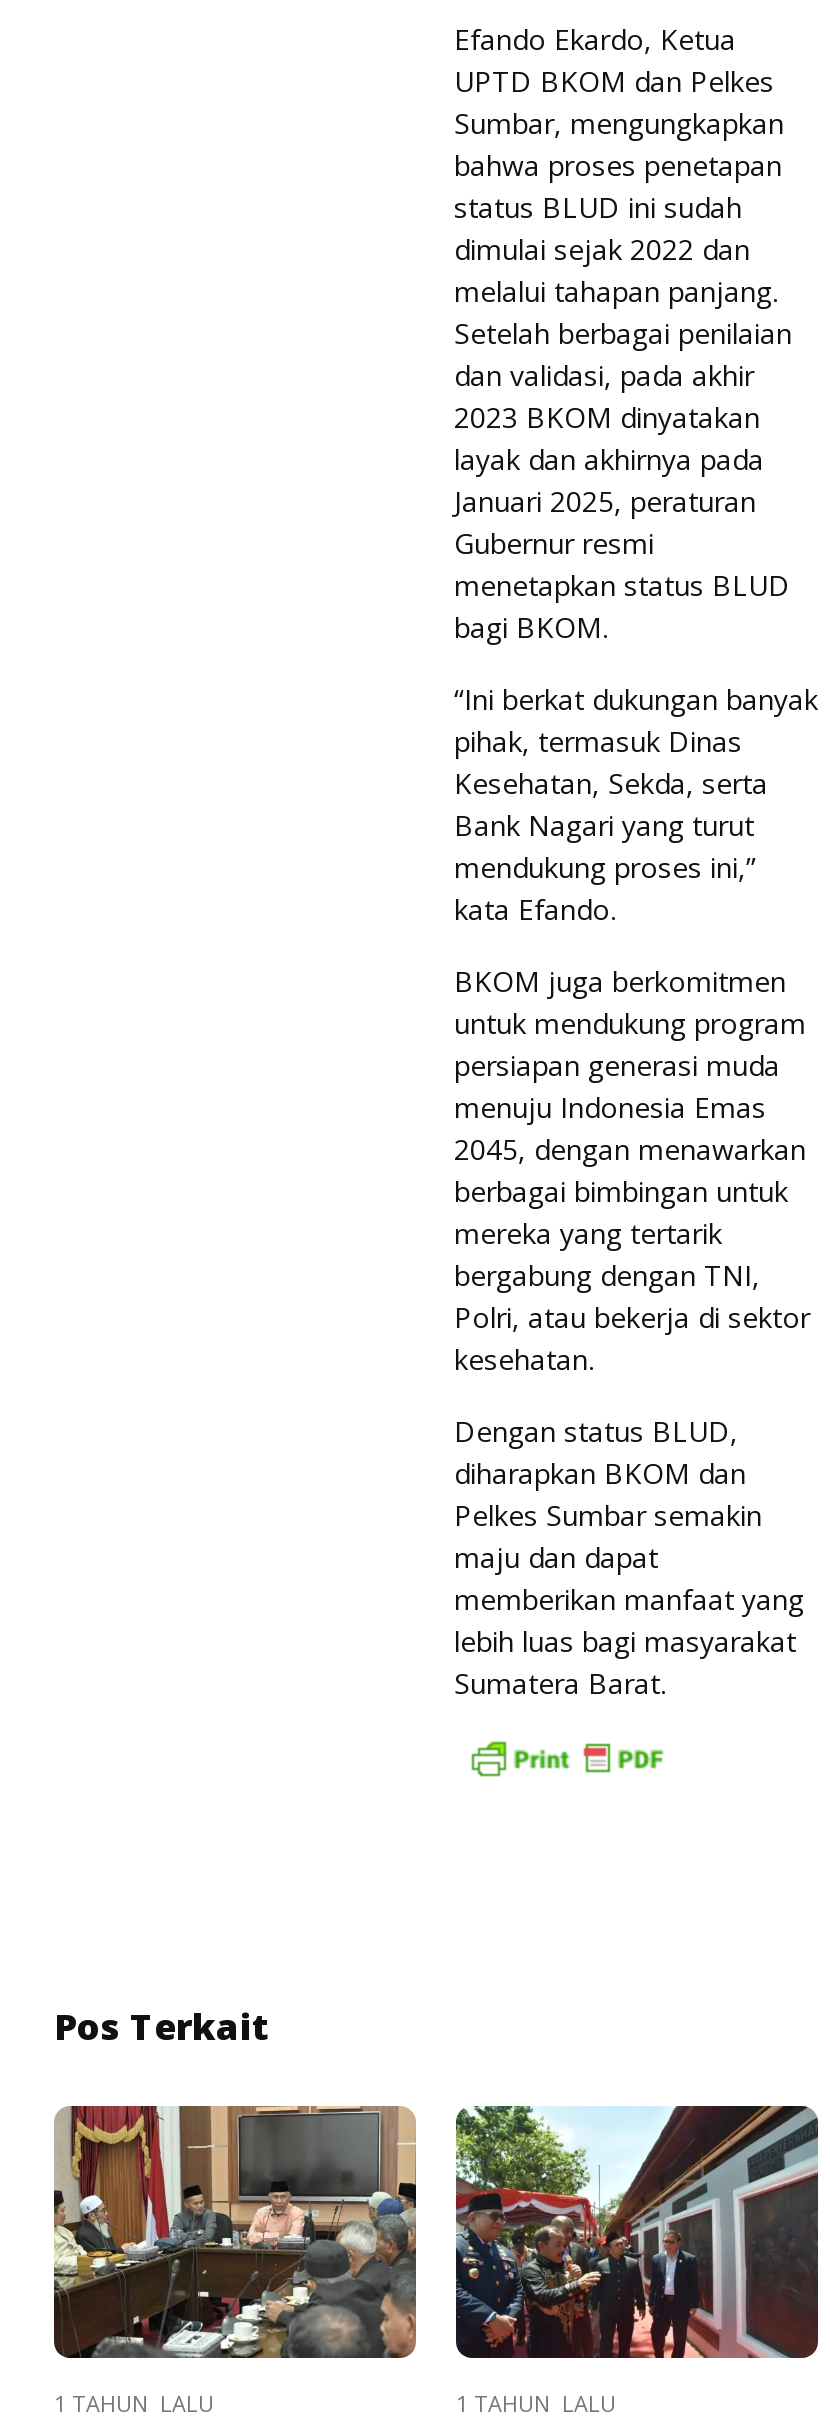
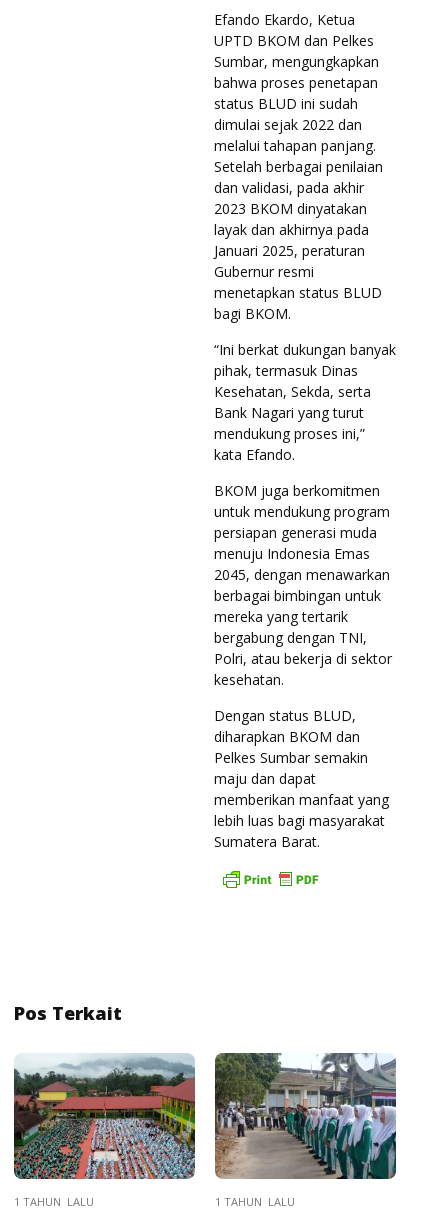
[52,2103,418,2359] [image] -> [13,1052,196,1180] [image]
[454,2103,820,2359] [image] -> [214,1052,397,1180] [image]

